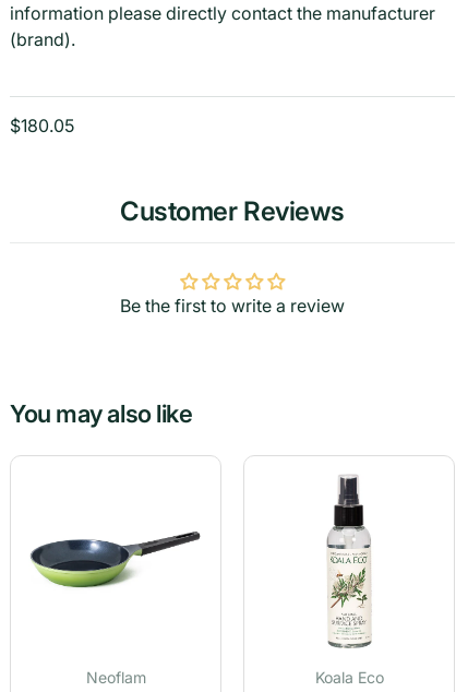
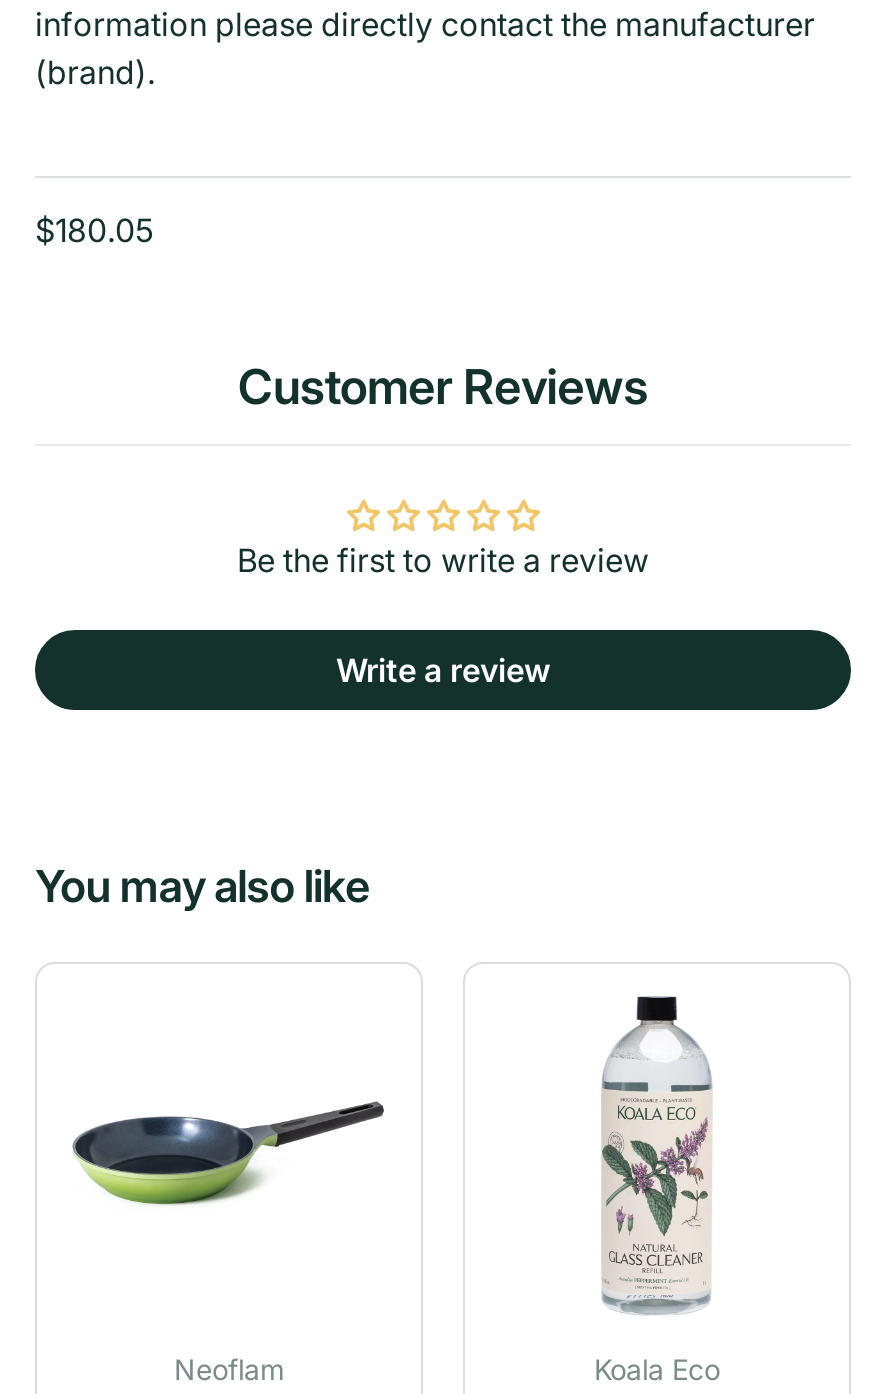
none -> [336,650,550,690] Write a review
[319,474,379,648] [image] -> [601,996,713,1312] [image]

